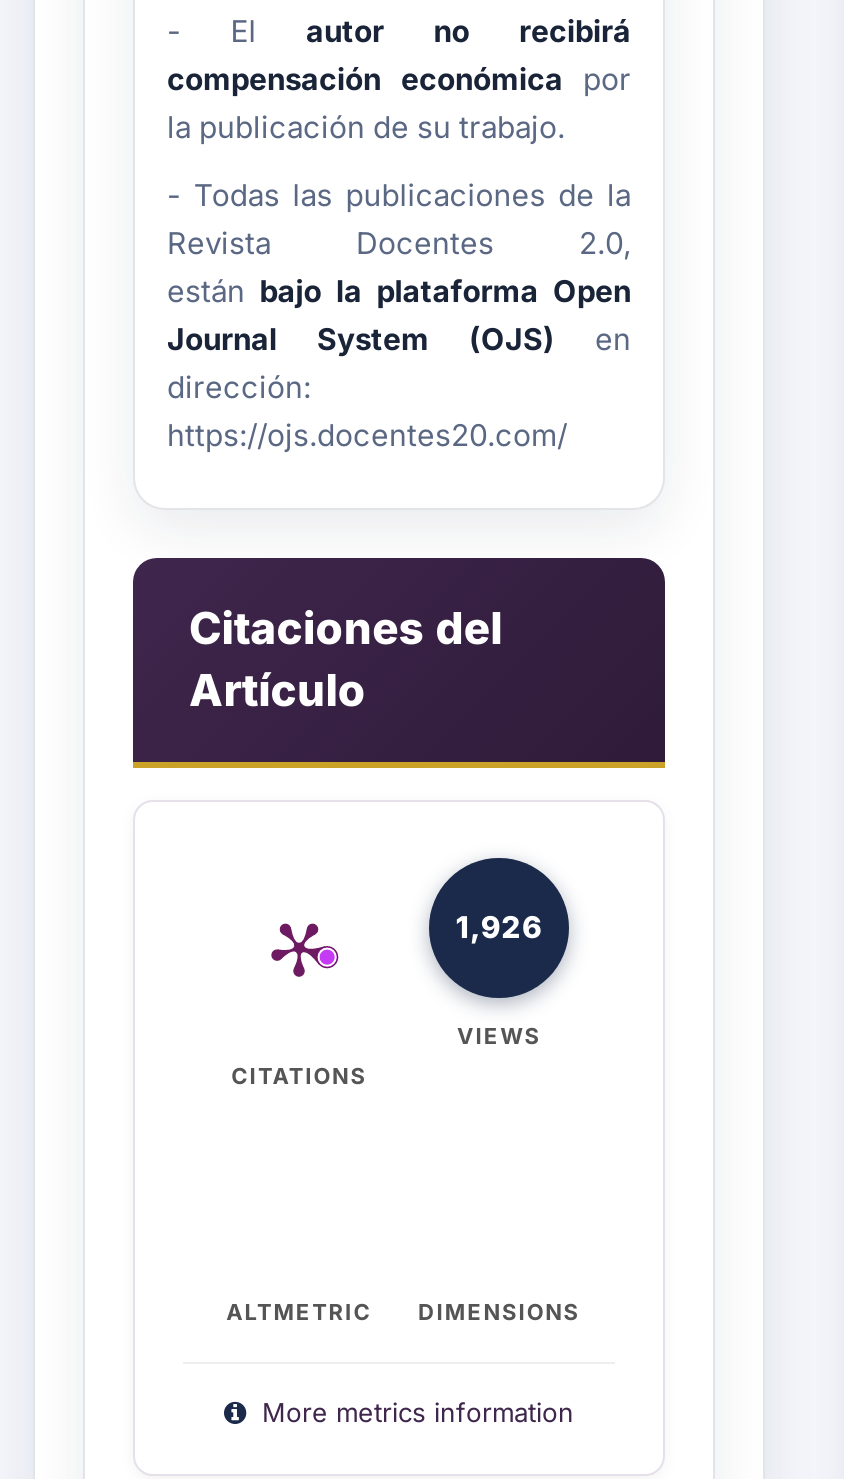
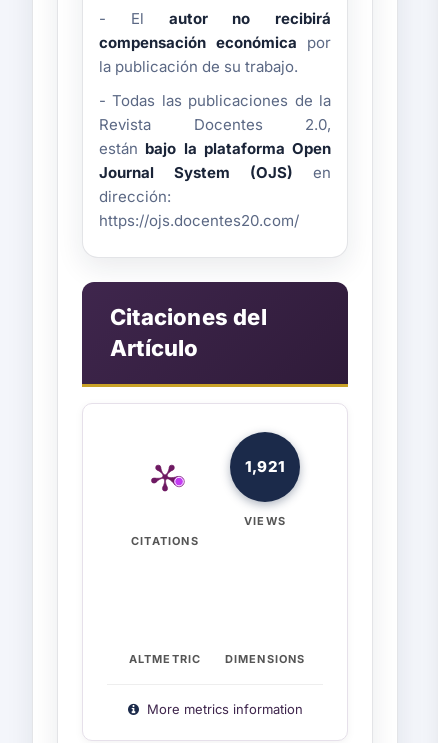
[455,907,543,945] 1,926 -> [245,457,285,476] 1,921

